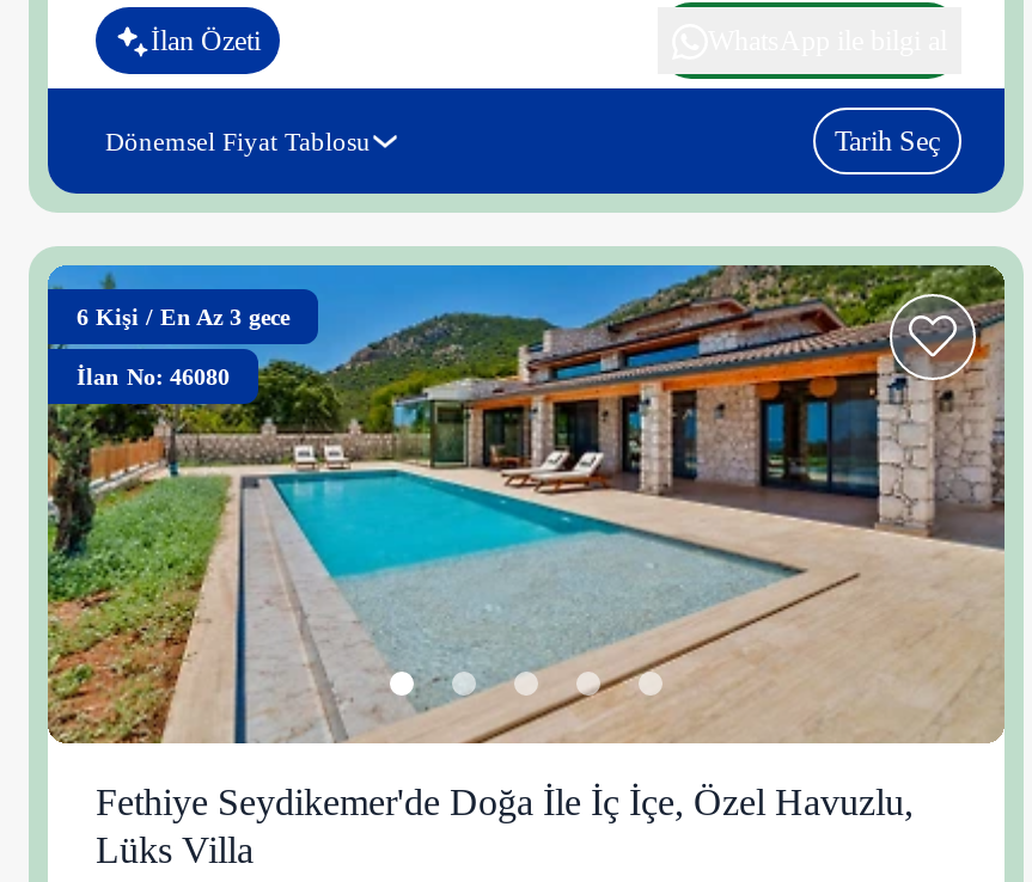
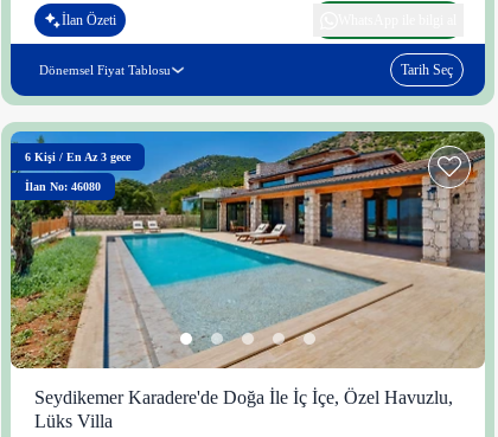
[96,782,914,822] Fethiye Seydikemer'de Doğa İle İç İçe, Özel Havuzlu, -> [34,387,453,407] Seydikemer Karadere'de Doğa İle İç İçe, Özel Havuzlu,

